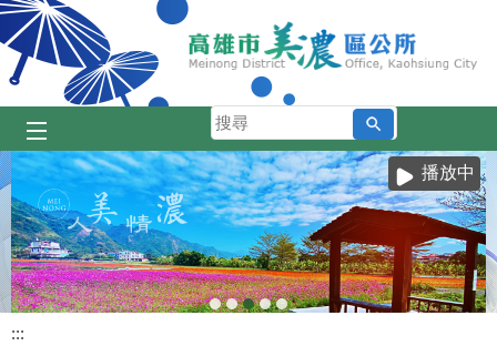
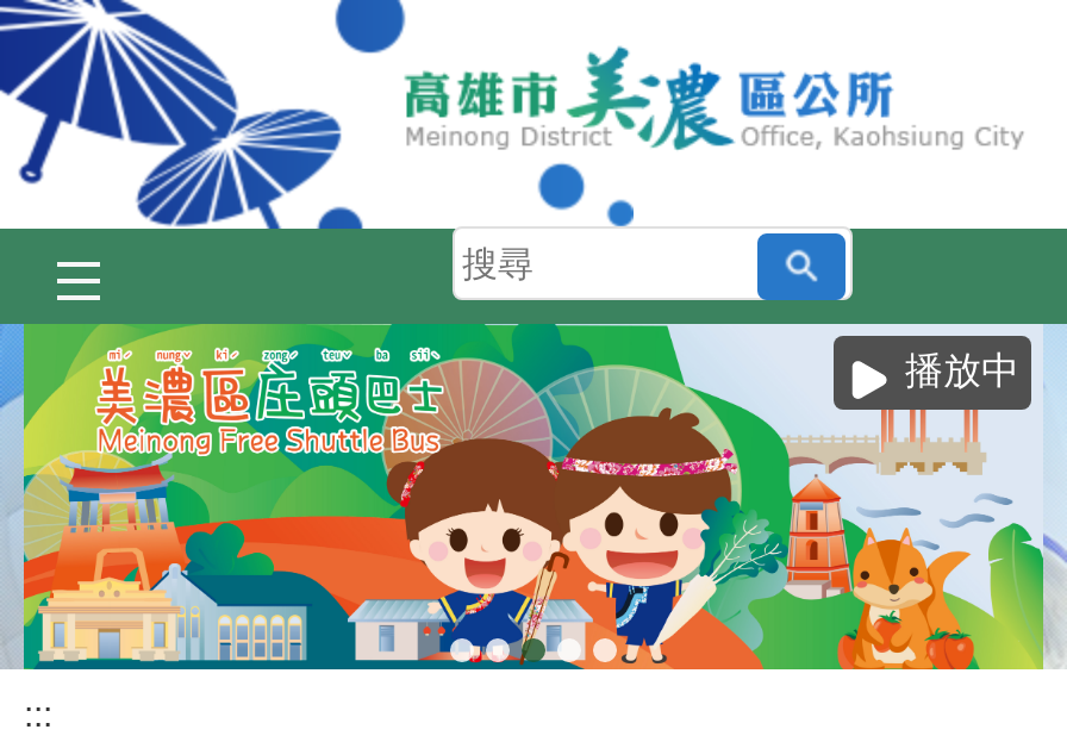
[10,150,487,314] [image] -> [21,322,1046,674] [image]

